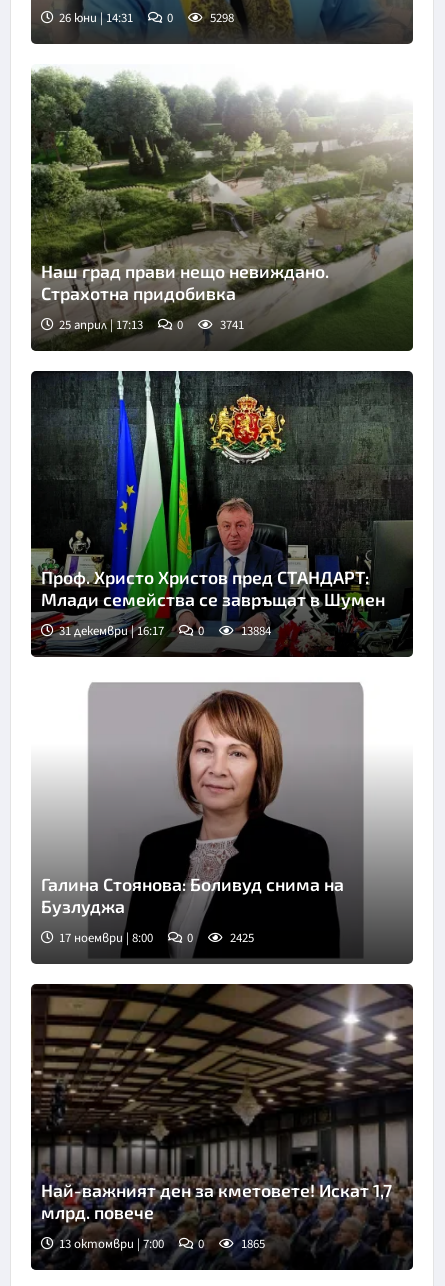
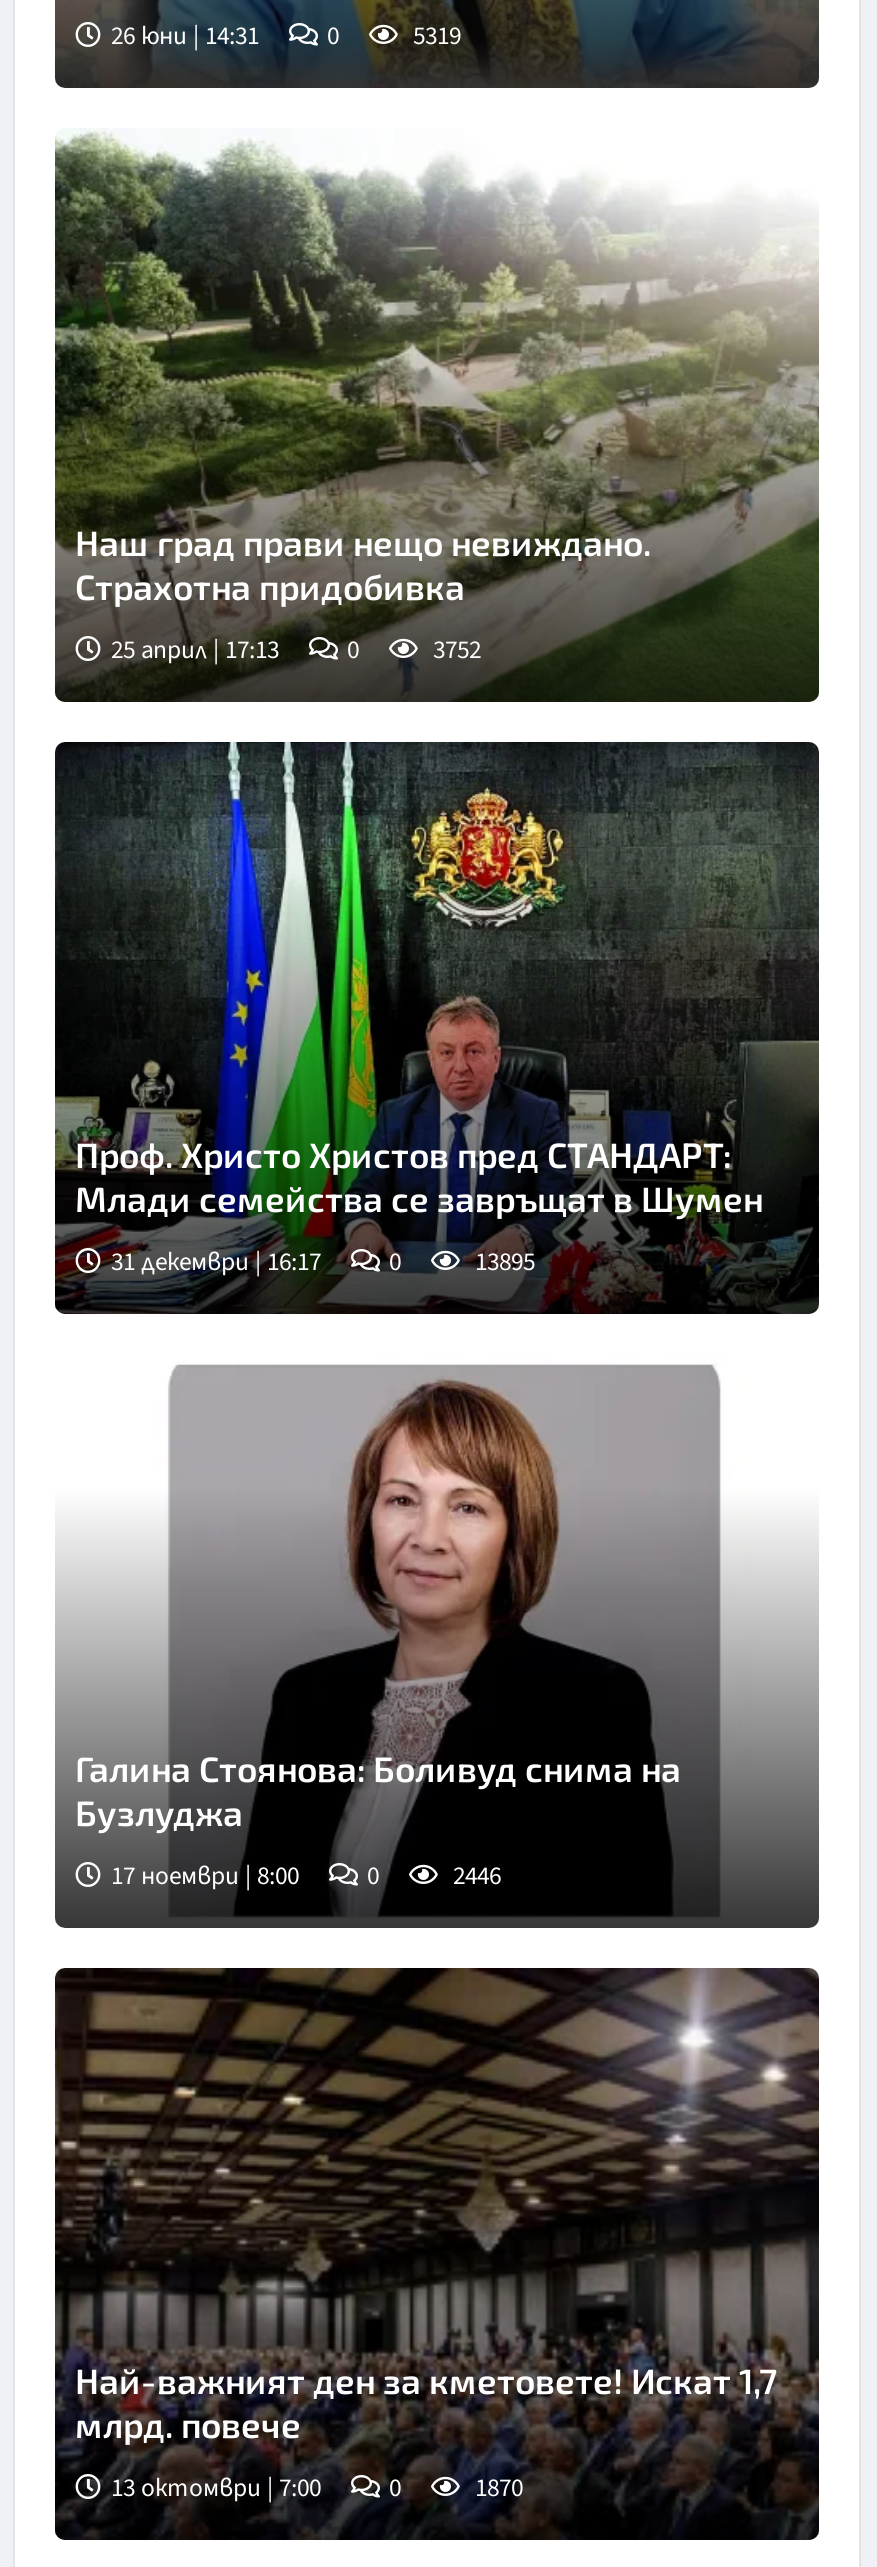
[207,9,234,27] 5298 -> [407,18,461,54] 5319
[217,315,244,333] 3741 -> [427,631,481,667] 3752
[238,622,271,640] 13884 -> [469,1244,535,1280] 13895
[227,928,254,946] 2425 -> [447,1857,501,1893] 2446
[238,1235,265,1253] 1865 -> [469,2470,523,2506] 1870

